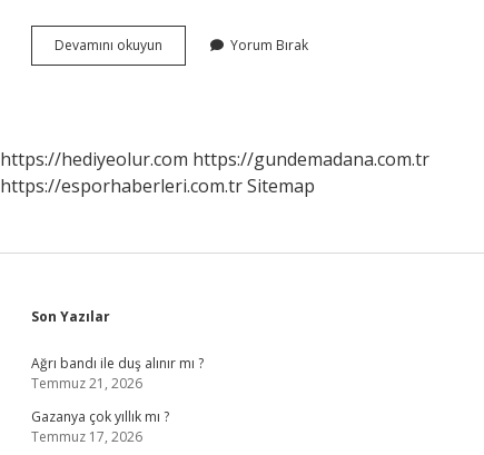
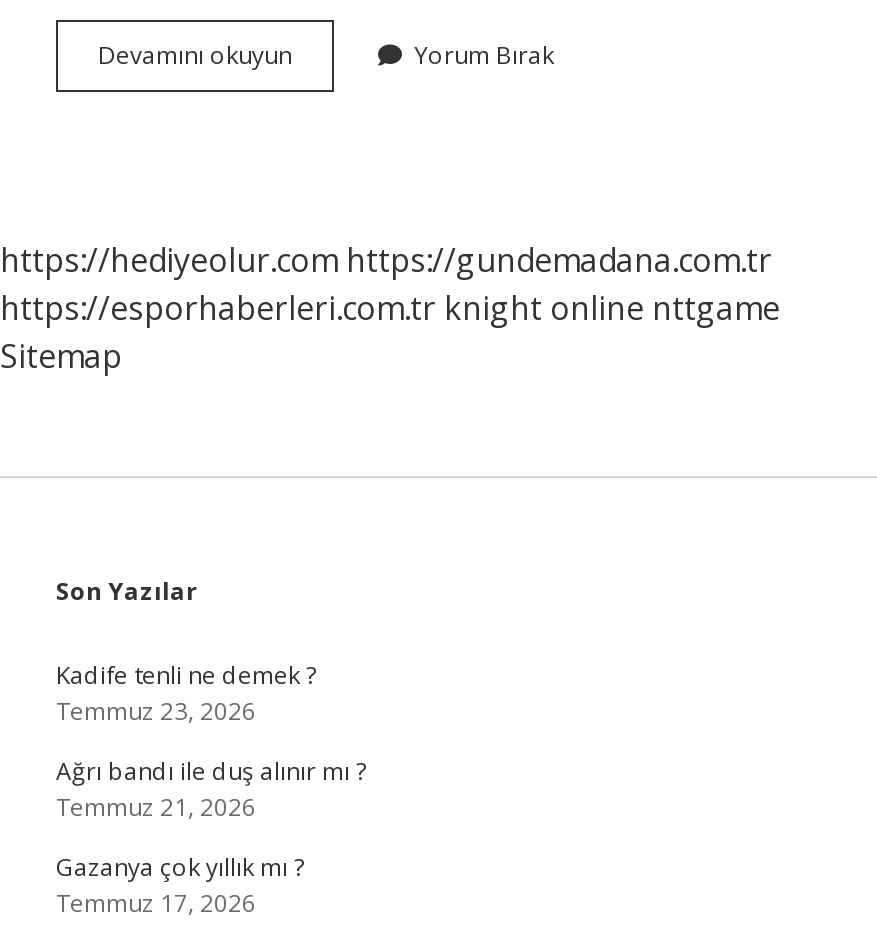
[0,174,315,198] https://esporhaberleri.com.tr Sitemap -> [0,286,780,378] https://esporhaberleri.com.tr knight online nttgame | Sitemap
none -> [56,658,316,728] Kadife tenli ne demek ? | Temmuz 23, 2026

